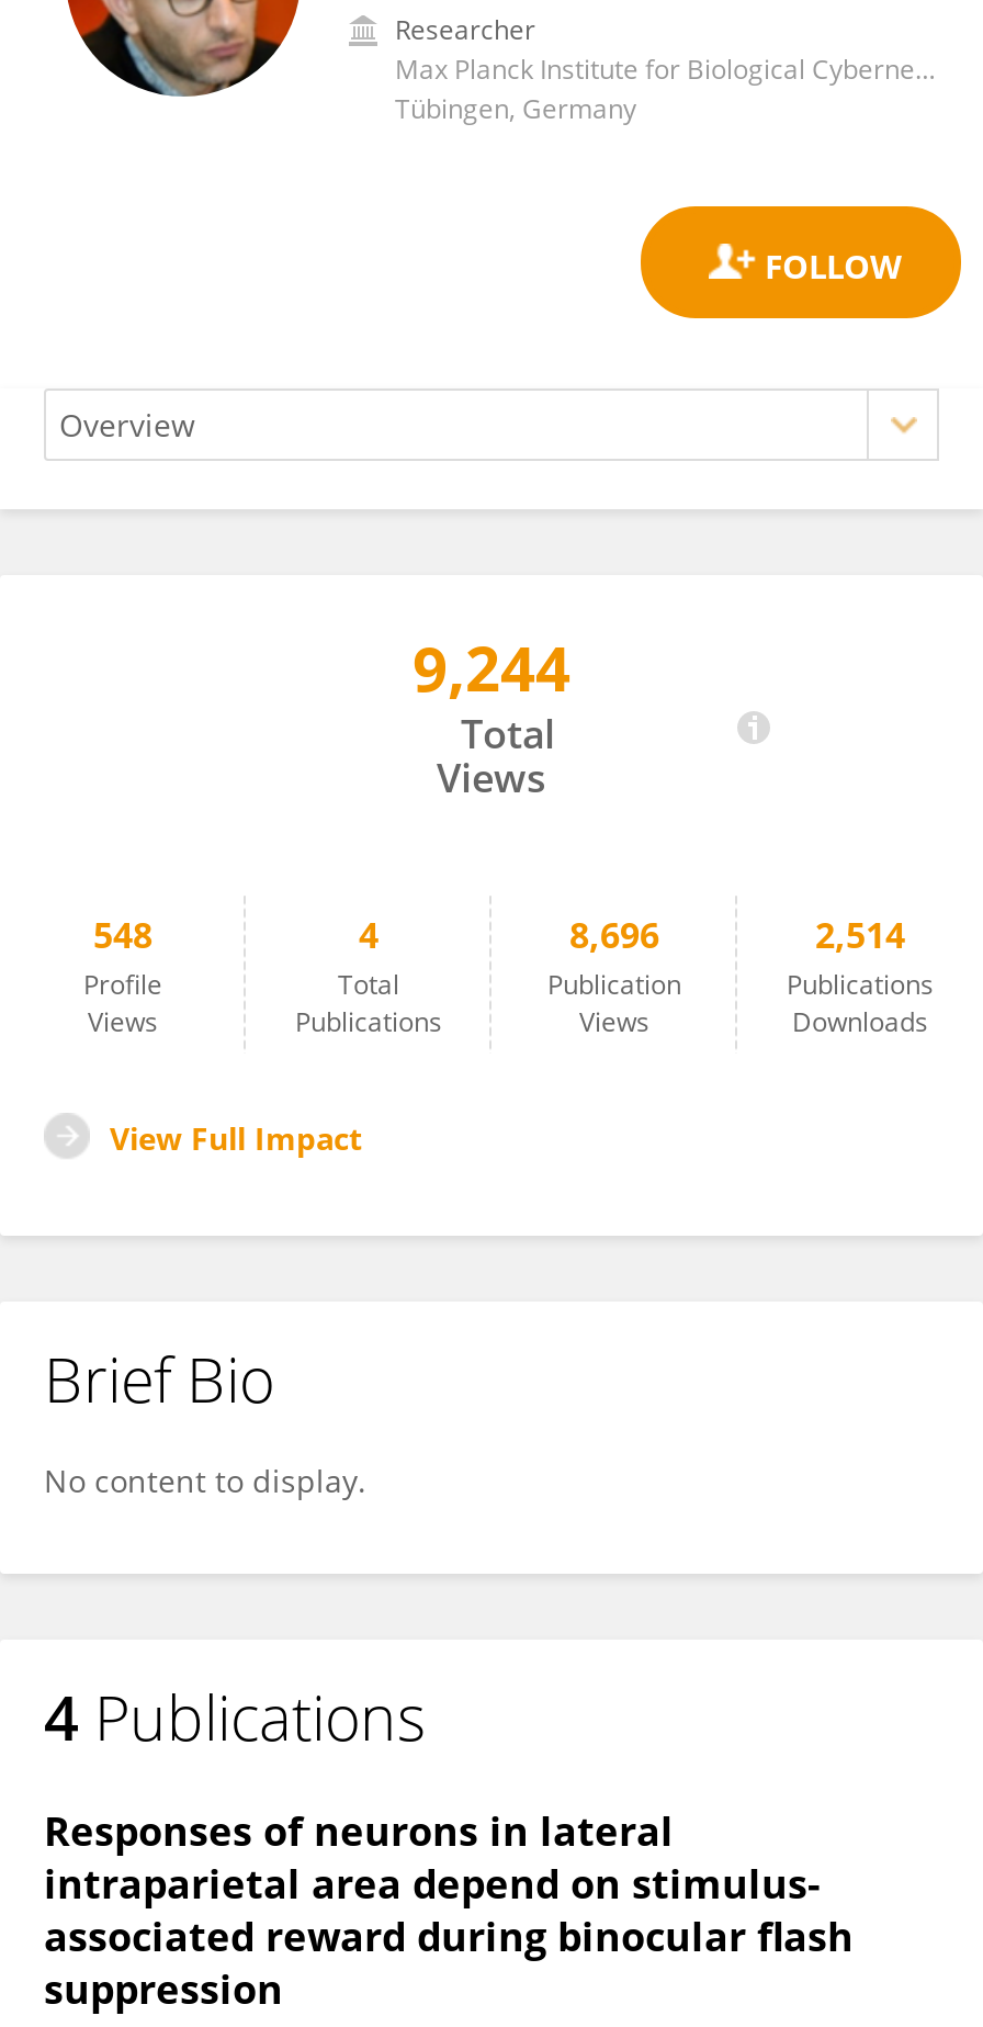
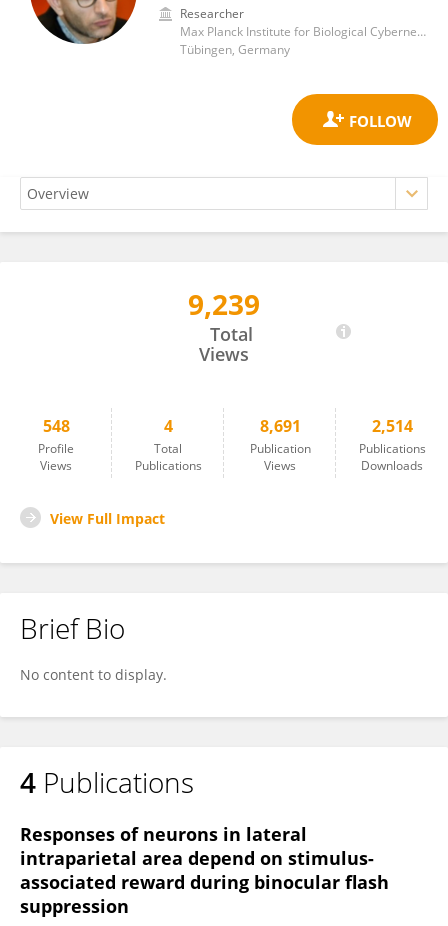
[413,626,570,709] 9,244 -> [188,285,260,323] 9,239
[569,911,659,959] 8,696 -> [259,415,300,437] 8,691

